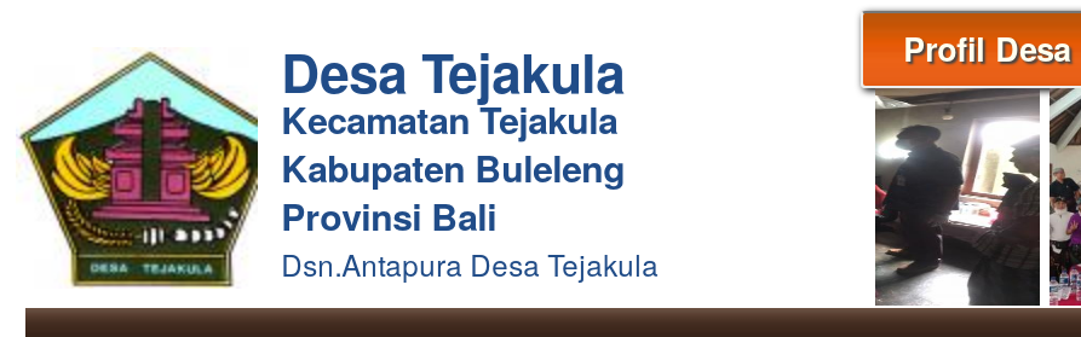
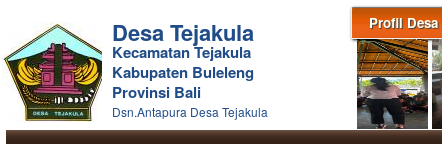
[873,86,1074,308] [image] -> [356,39,439,129] [image]

